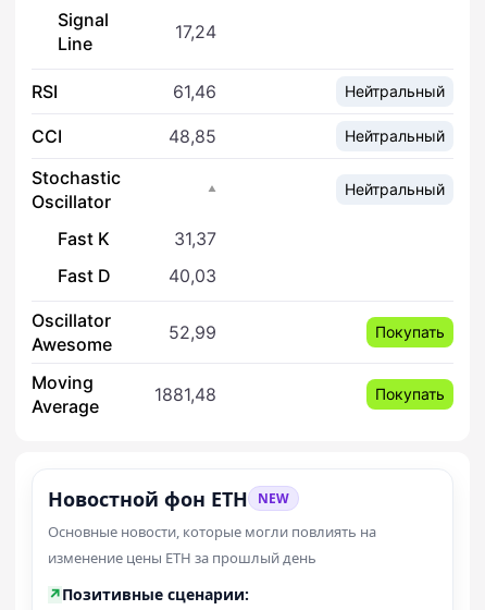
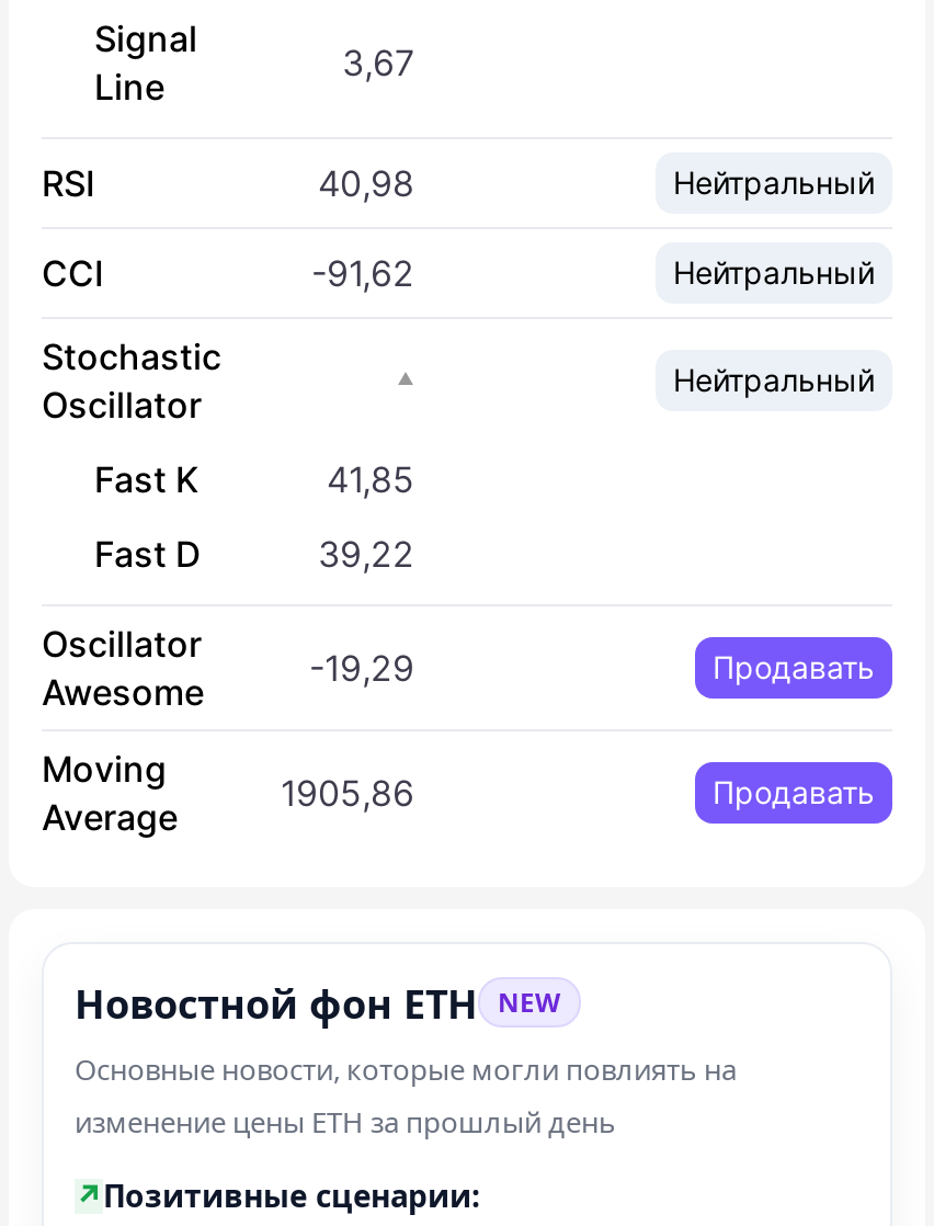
[175,20,216,42] 17,24 -> [342,40,414,84] 3,67
[173,80,216,102] 61,46 -> [318,160,414,204] 40,98
[169,125,216,147] 48,85 -> [311,250,414,294] -91,62
[174,227,216,249] 31,37 -> [327,456,414,500] 41,85
[169,264,216,286] 40,03 -> [318,531,414,575] 39,22
[169,321,445,343] 52,99 | Покупать -> [309,645,875,689] -19,29 | Продавать
[154,383,445,405] 1881,48 | Покупать -> [281,770,875,814] 1905,86 | Продавать

